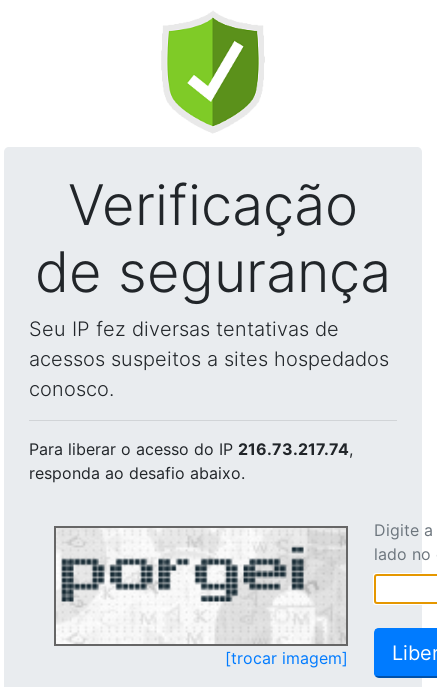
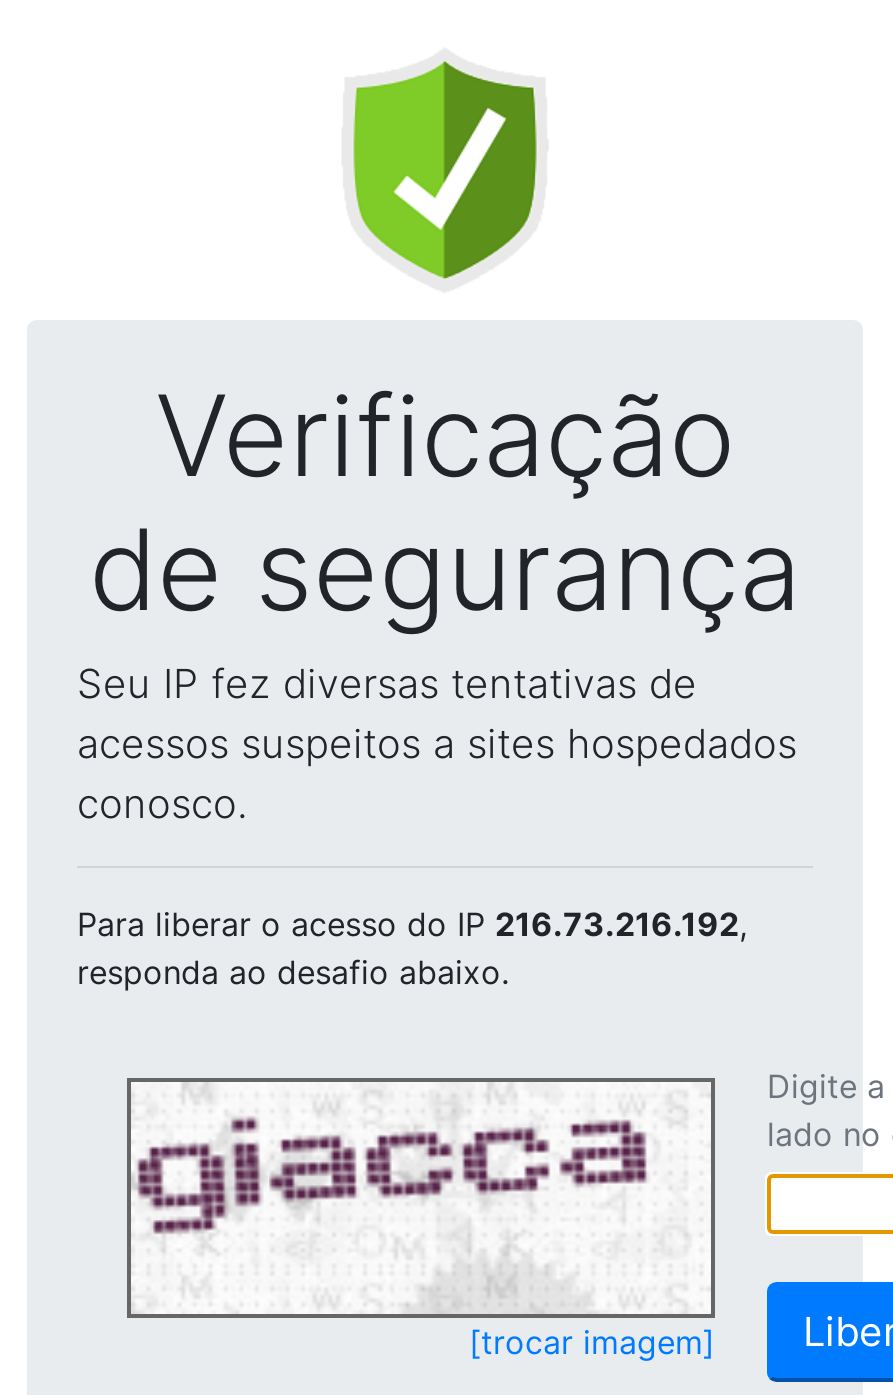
[29,439,353,459] Para liberar o acesso do IP 216.73.217.74, -> [77,904,747,944] Para liberar o acesso do IP 216.73.216.192,
[57,531,344,642] [image] -> [135,1088,709,1310] [image]

